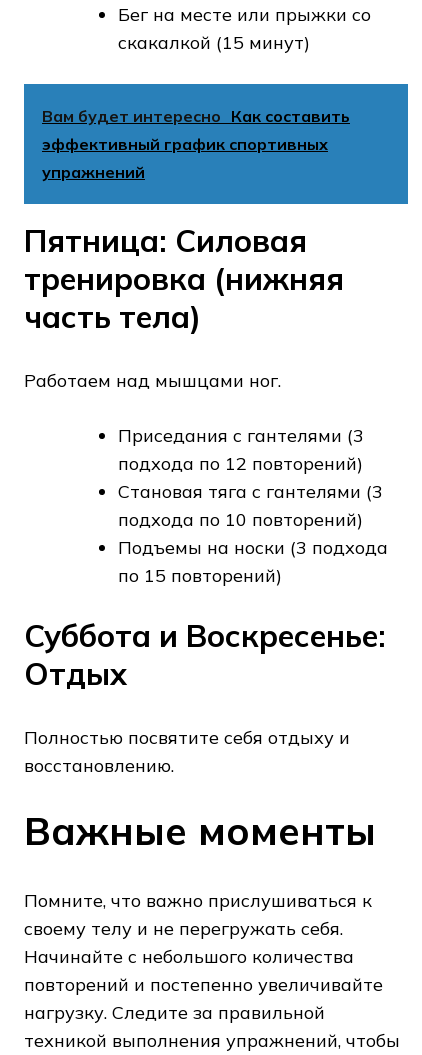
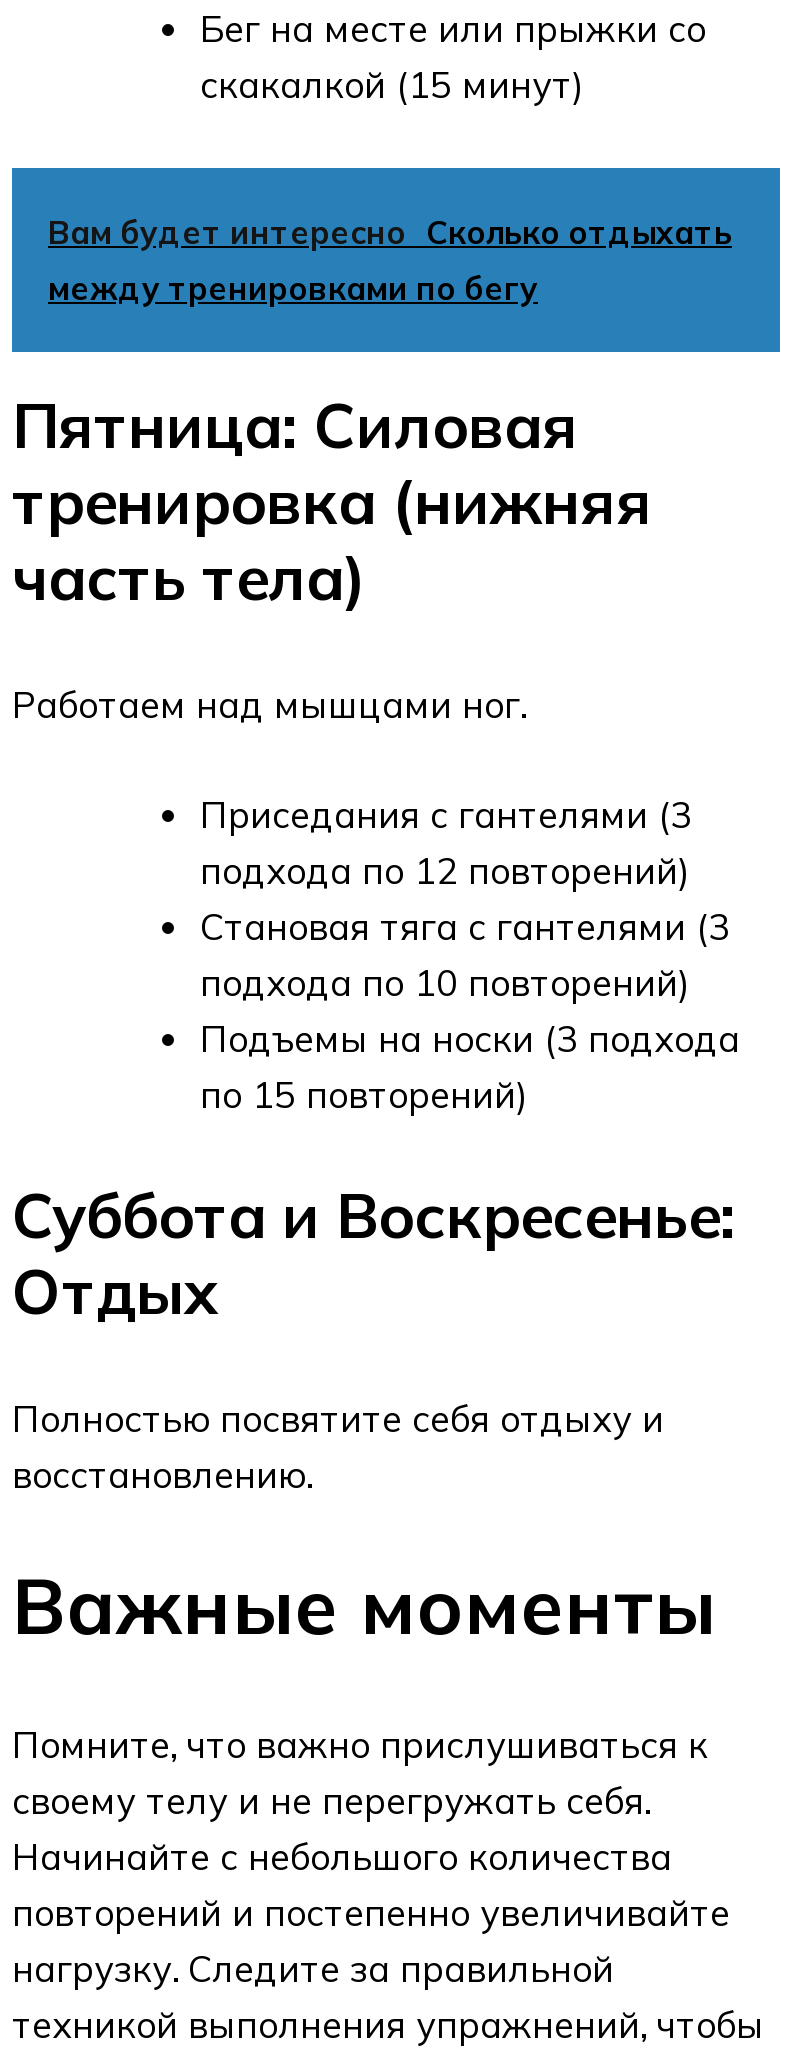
[42,106,350,182] Вам будет интересно Как составить | эффективный график спортивных | упражнений -> [48,211,732,307] Вам будет интересно Сколько отдыхать | между тренировками по бегу

